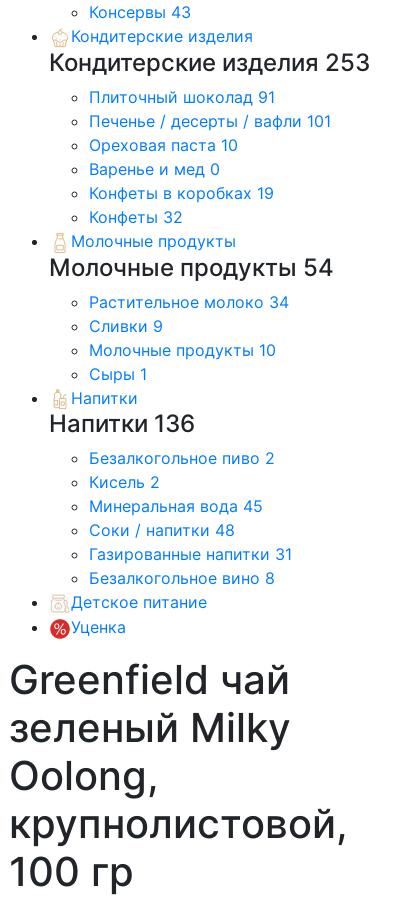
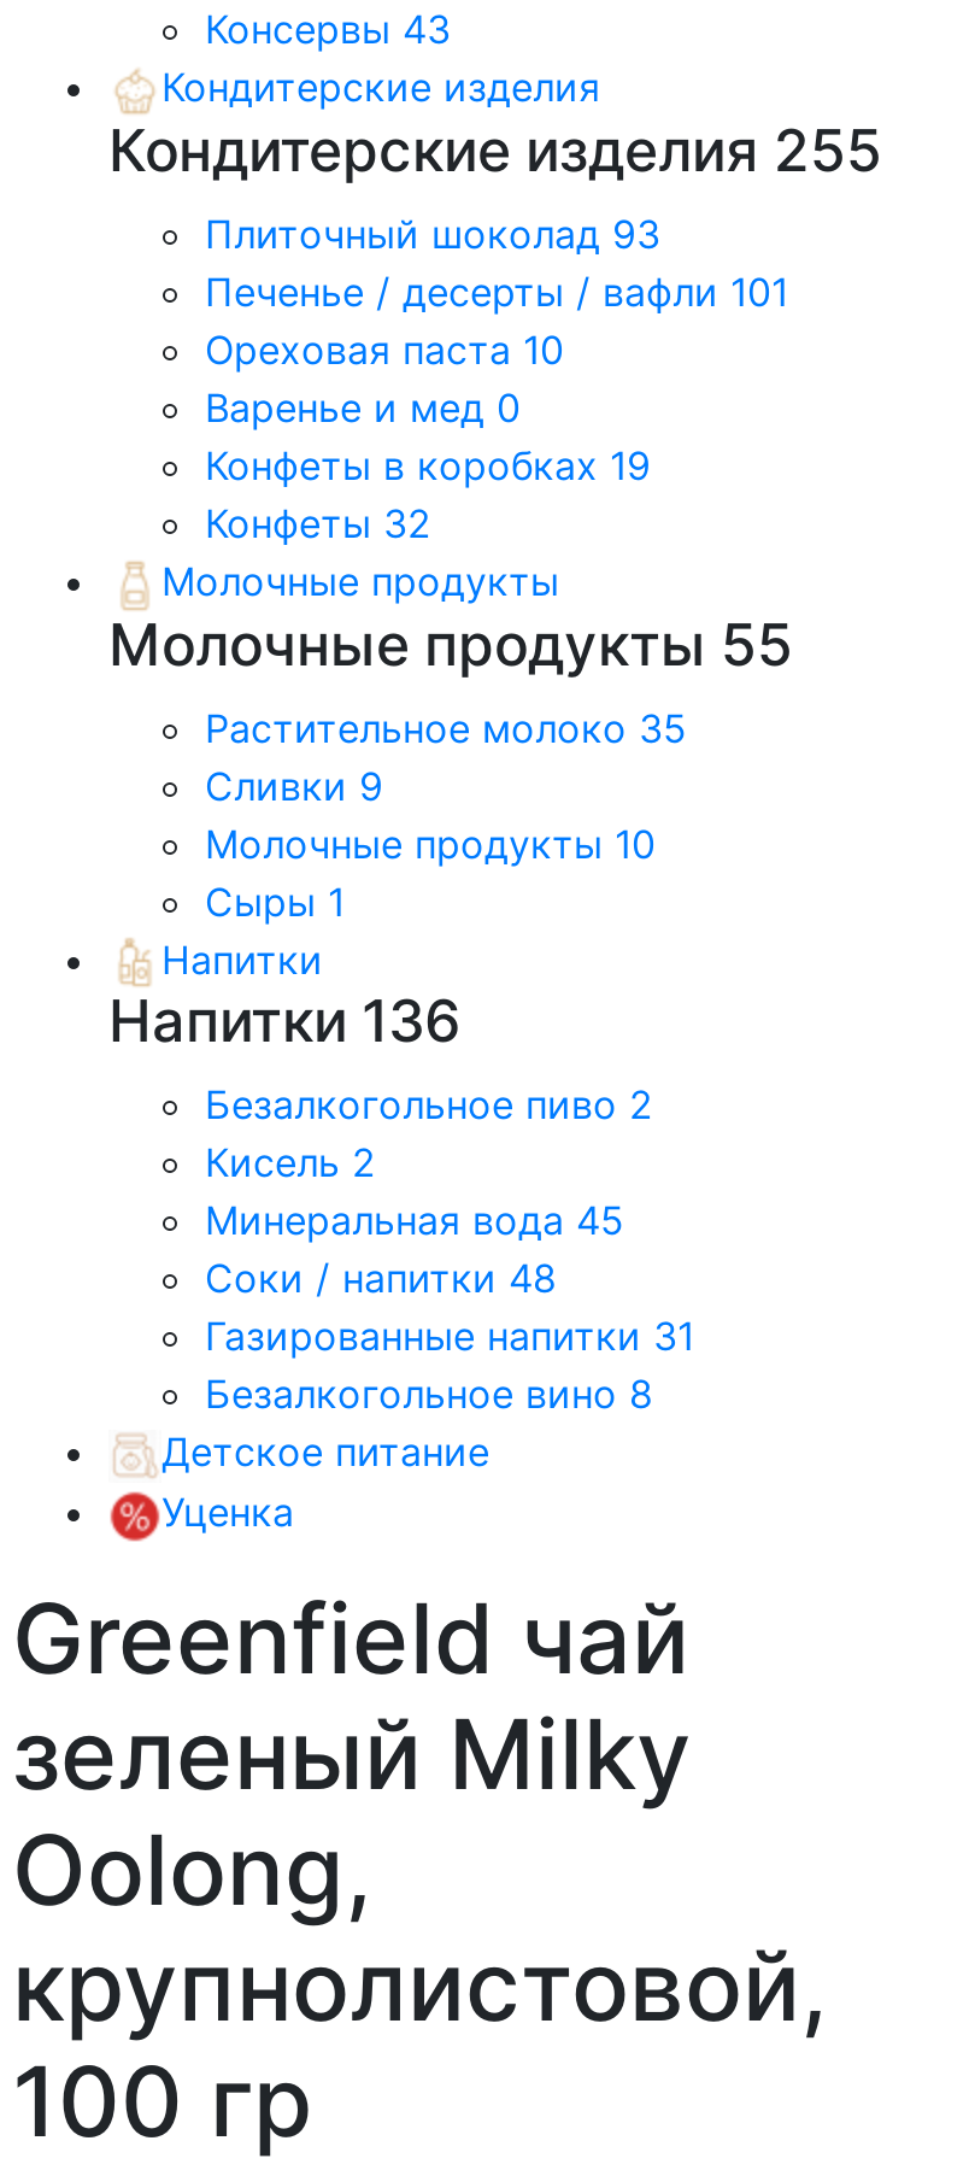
[49,48,370,77] Кондитерские изделия 253 -> [108,116,882,186] Кондитерские изделия 255
[89,87,275,107] Плиточный шоколад 91 -> [205,210,660,258] Плиточный шоколад 93
[49,253,334,282] Молочные продукты 54 -> [108,609,793,679] Молочные продукты 55
[89,292,289,312] Растительное молоко 34 -> [205,703,687,751] Растительное молоко 35

